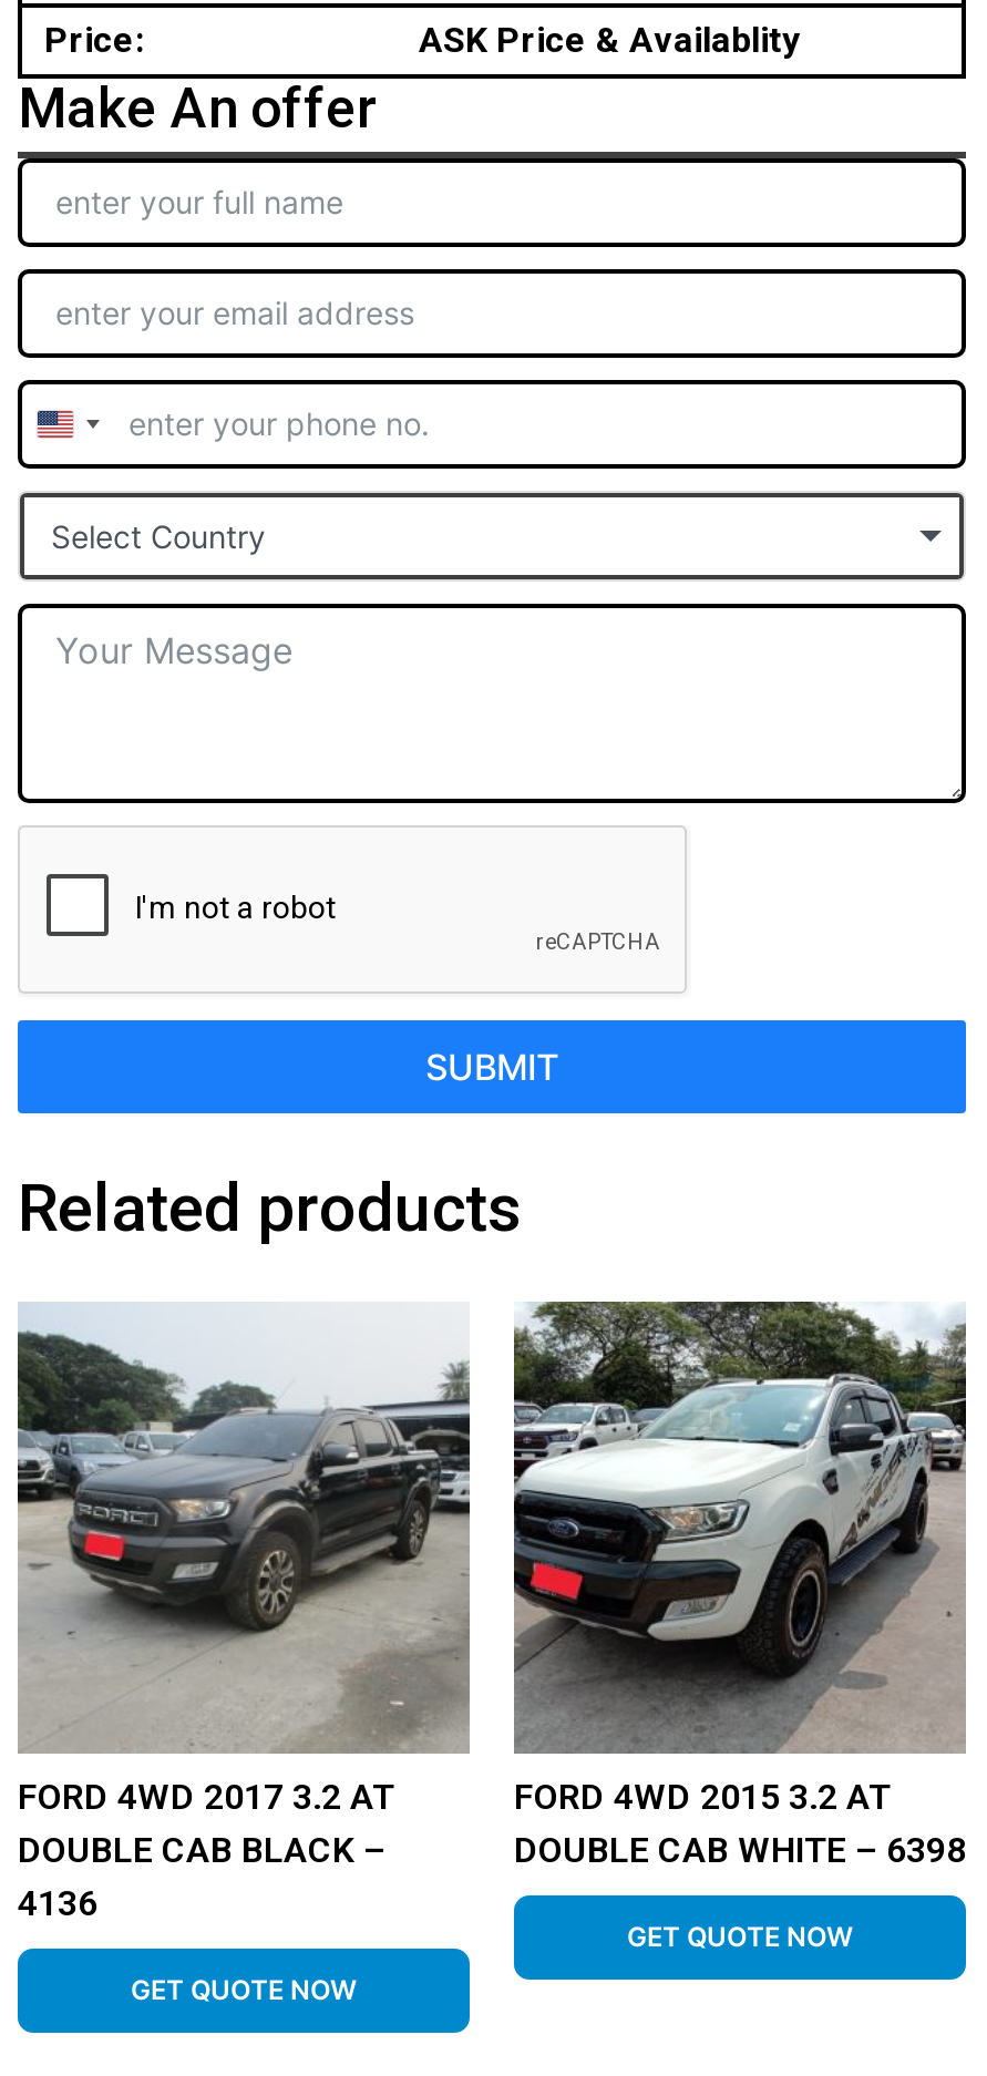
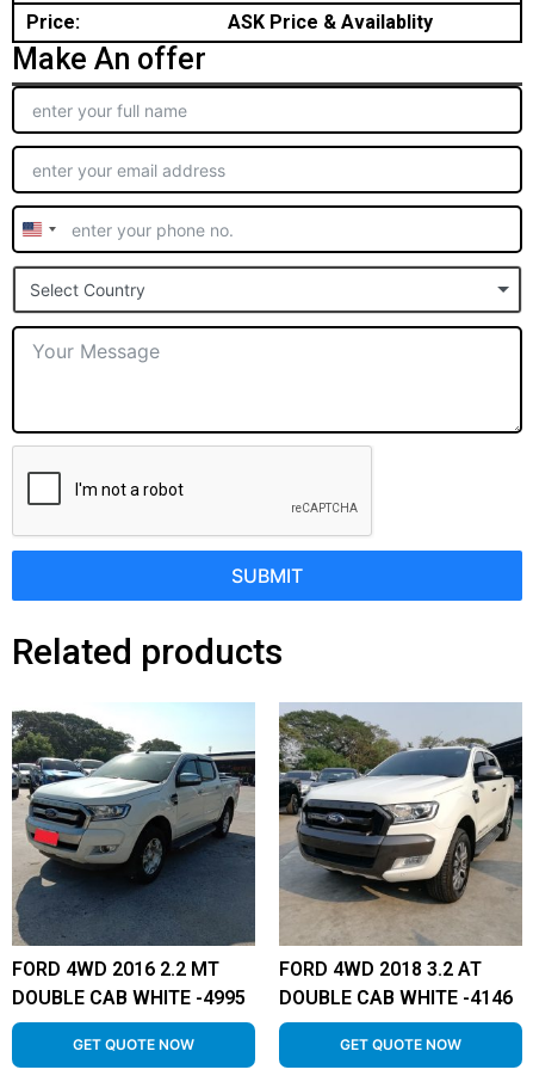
[18,1302,470,1924] [image] | FORD 4WD 2017 3.2 AT | DOUBLE CAB BLACK – | 4136 -> [11,703,255,1009] [image] | FORD 4WD 2016 2.2 MT | DOUBLE CAB WHITE -4995
[512,1299,966,1871] [image] | FORD 4WD 2015 3.2 AT | DOUBLE CAB WHITE – 6398 -> [278,702,522,1009] [image] | FORD 4WD 2018 3.2 AT | DOUBLE CAB WHITE -4146

